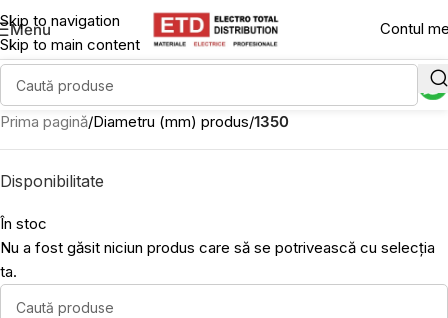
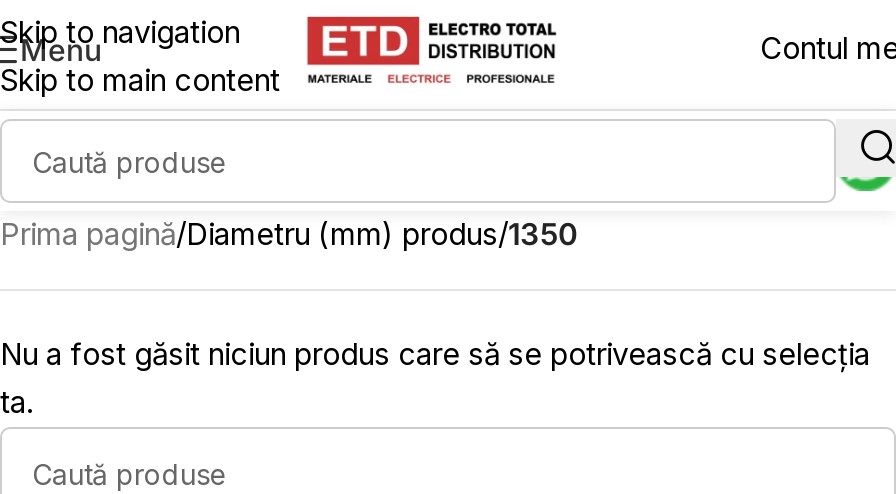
[0,171,104,233] Disponibilitate | În stoc -> none

